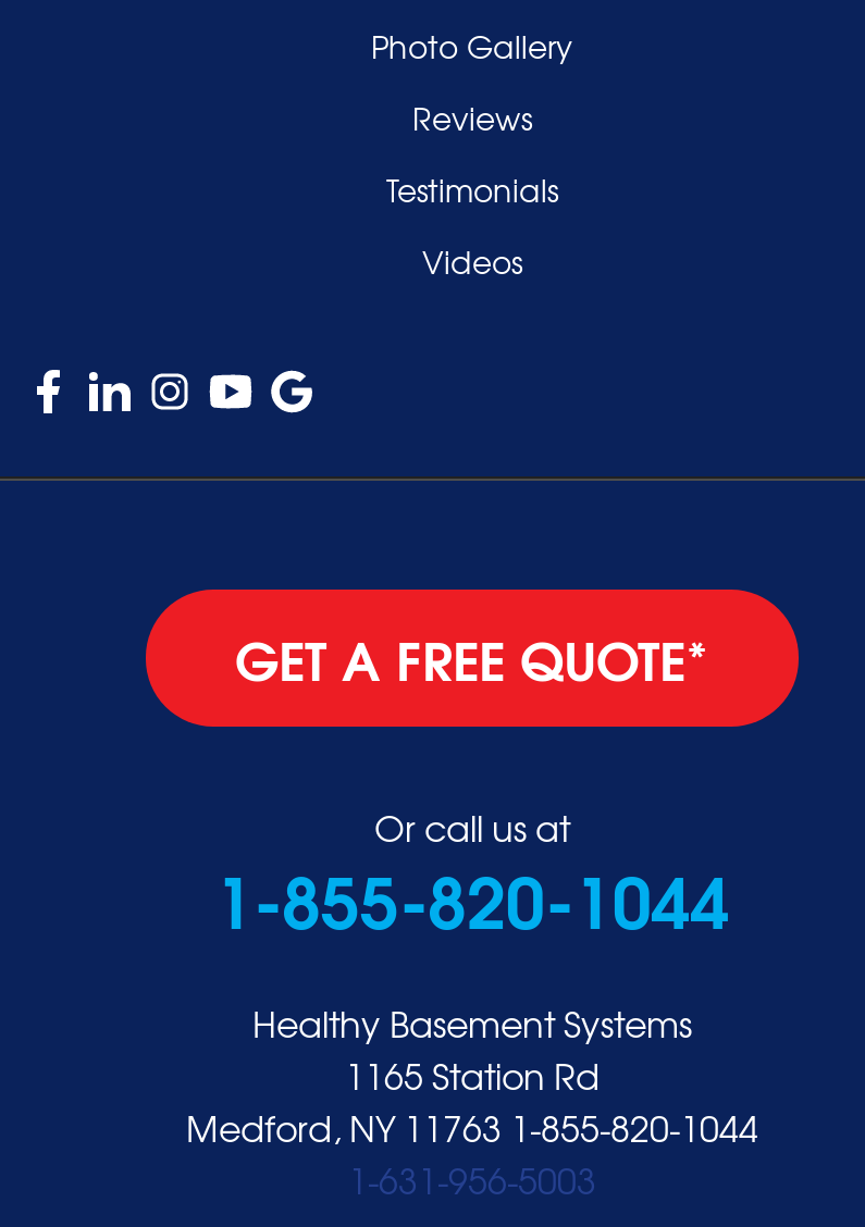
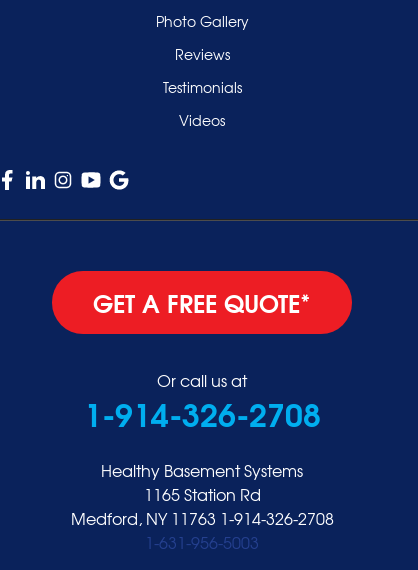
[214,841,730,950] 1-855-820-1044 -> [83,387,320,437] 1-914-326-2708
[186,1100,758,1153] Medford, NY 11763 1-855-820-1044 -> [70,506,333,530] Medford, NY 11763 1-914-326-2708

